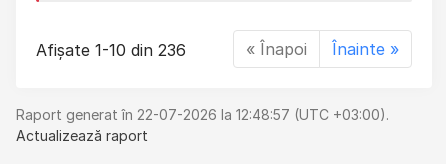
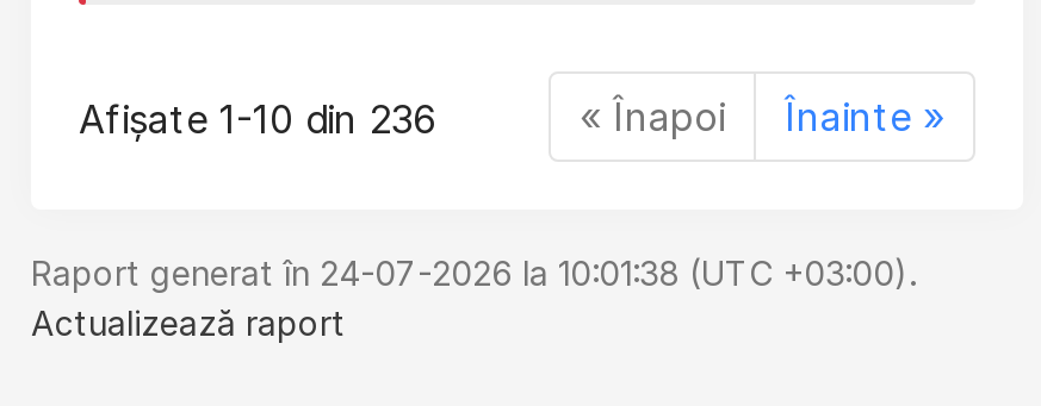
[16,106,389,123] Raport generat în 22-07-2026 la 12:48:57 (UTC +03:00). -> [31,251,916,292] Raport generat în 24-07-2026 la 10:01:38 (UTC +03:00).

